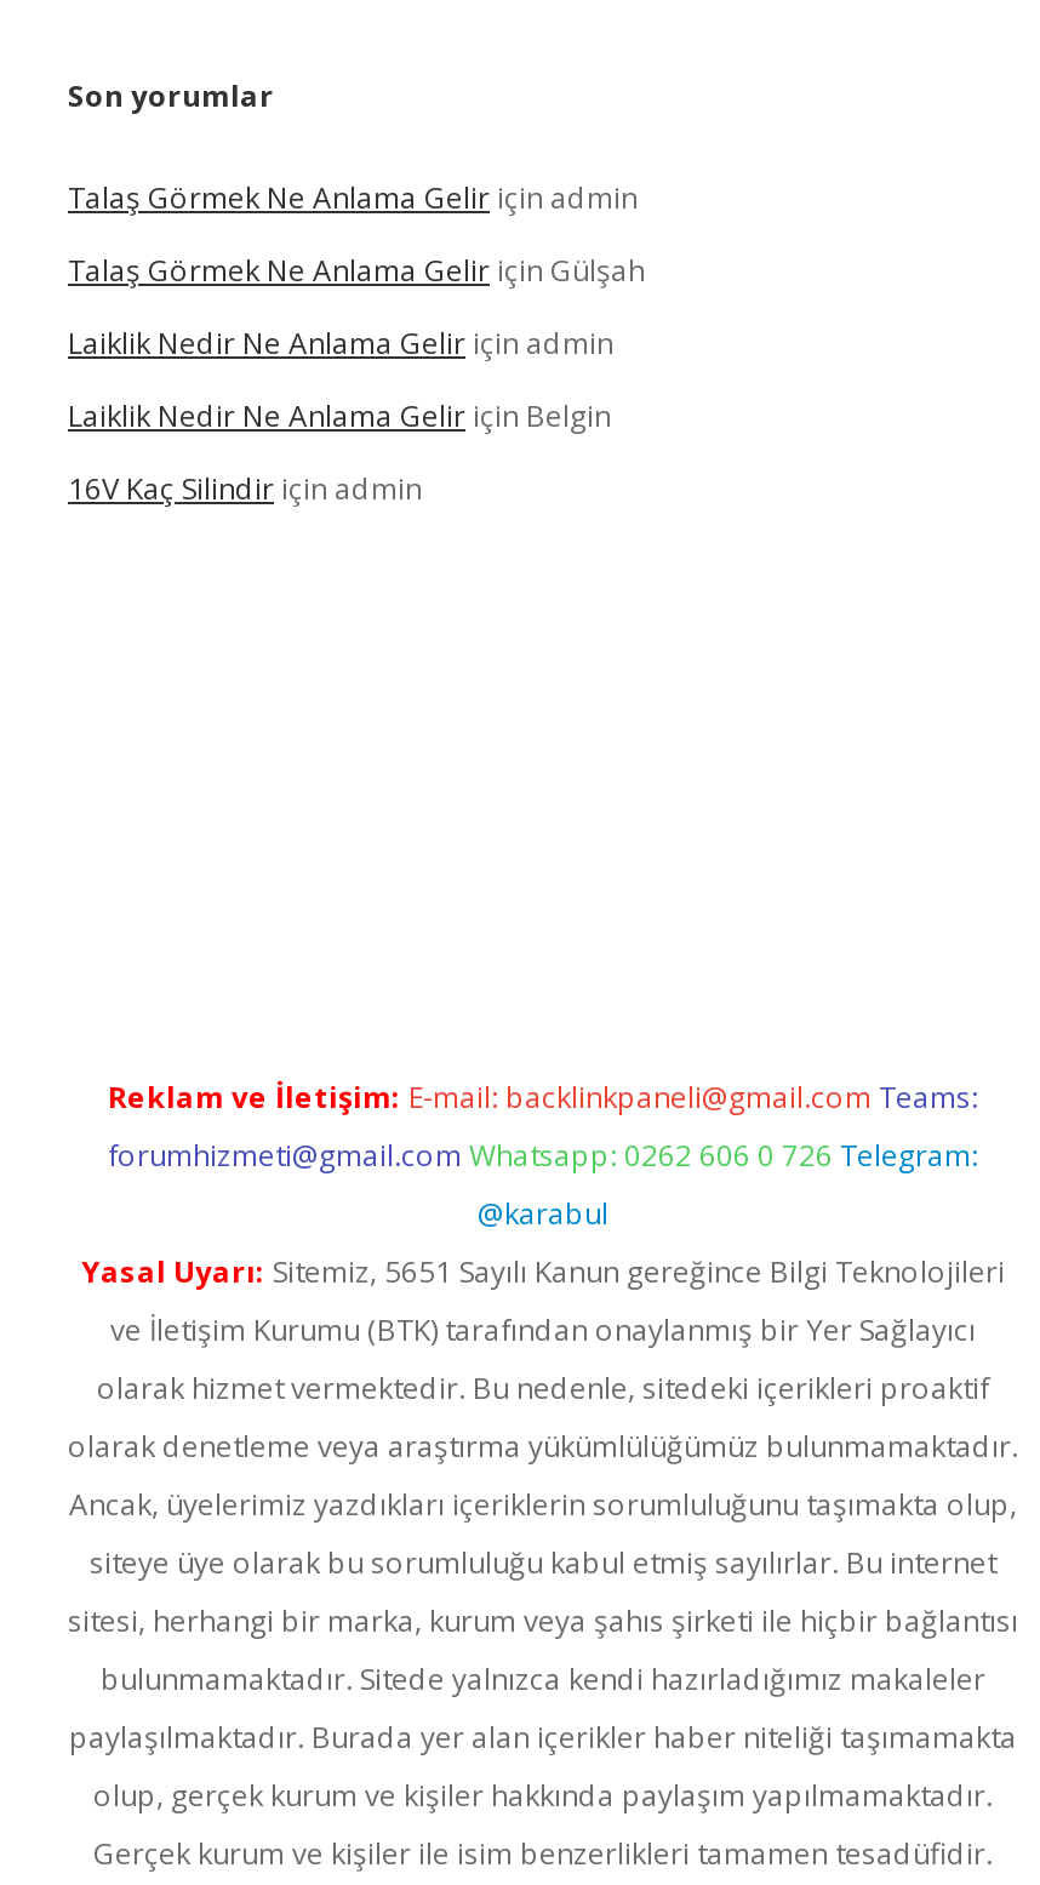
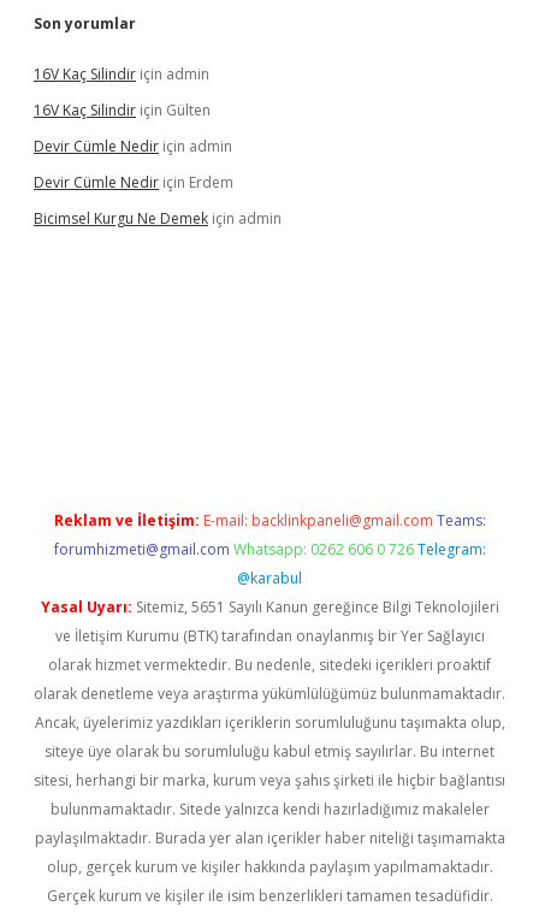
[68,177,645,436] Talaş Görmek Ne Anlama Gelir için admin | Talaş Görmek Ne Anlama Gelir için Gülşah | Laiklik Nedir Ne Anlama Gelir için admin | Laiklik Nedir Ne Anlama Gelir için Belgin -> none
moved [68,468,422,509] -> [34,64,209,84]: 16V Kaç Silindir için admin
none -> [34,100,282,229] 16V Kaç Silindir için Gülten | Devir Cümle Nedir için admin | Devir Cümle Nedir için Erdem | Bicimsel Kurgu Ne Demek için admin

